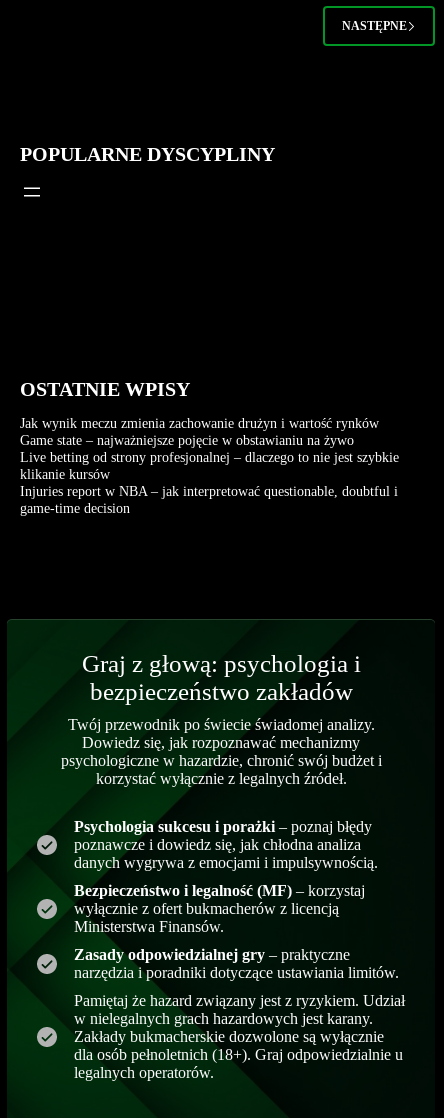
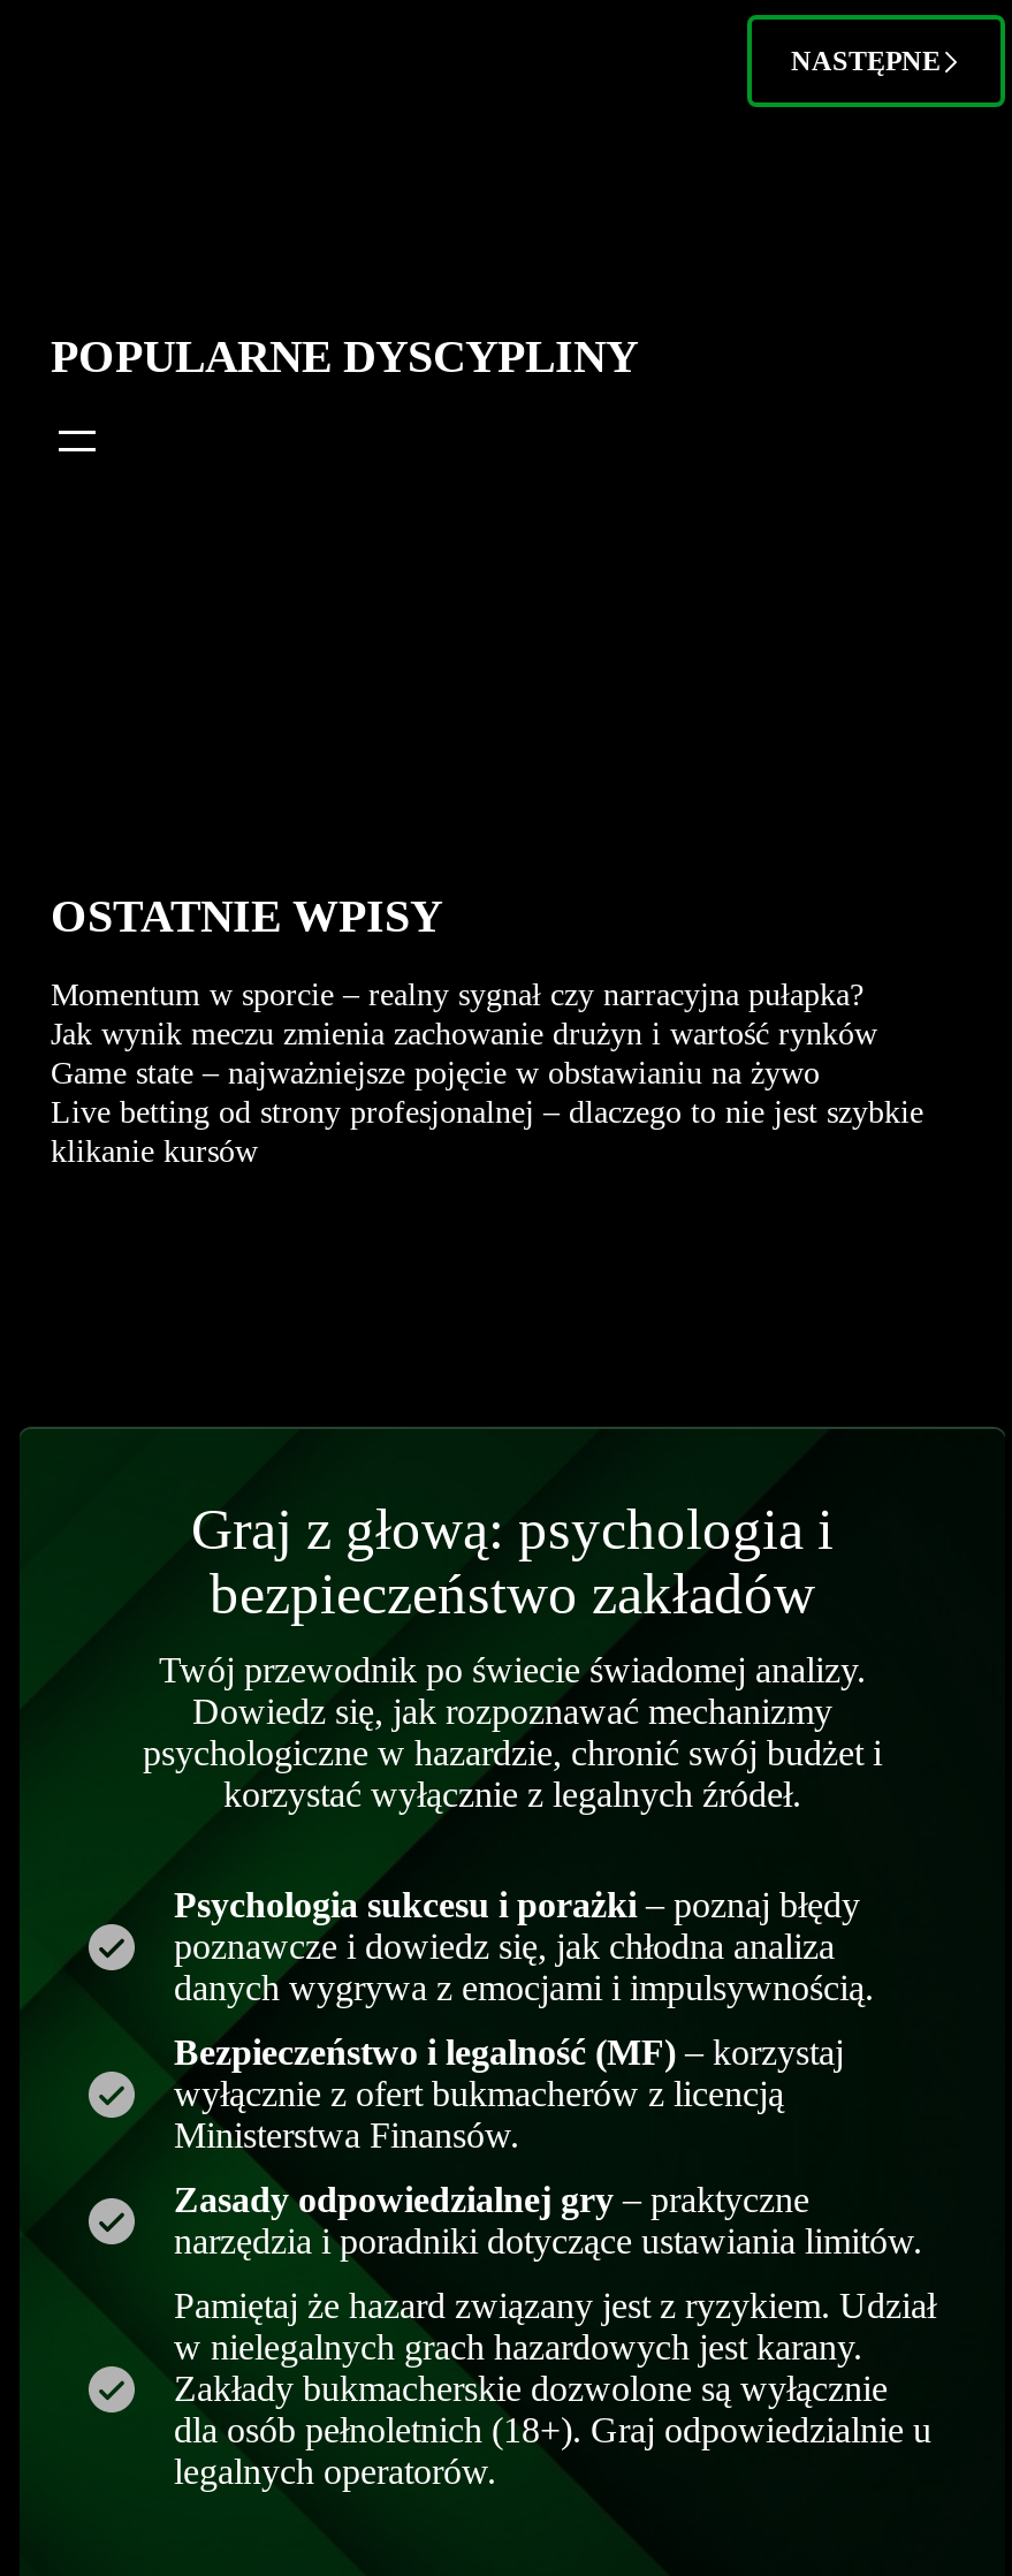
none -> [50,976,863,1012] Momentum w sporcie – realny sygnał czy narracyjna pułapka?
moved [20,415,399,482] -> [50,1015,923,1169]: Jak wynik meczu zmienia zachowanie drużyn i wartość rynków | Game state – najważniejsze pojęcie w obstawianiu na żywo | Live betting od strony profesjonalnej – dlaczego to nie jest szybkie | klikanie kursów
[20,483,398,516] Injuries report w NBA – jak interpretować questionable, doubtful i | game-time decision -> none

